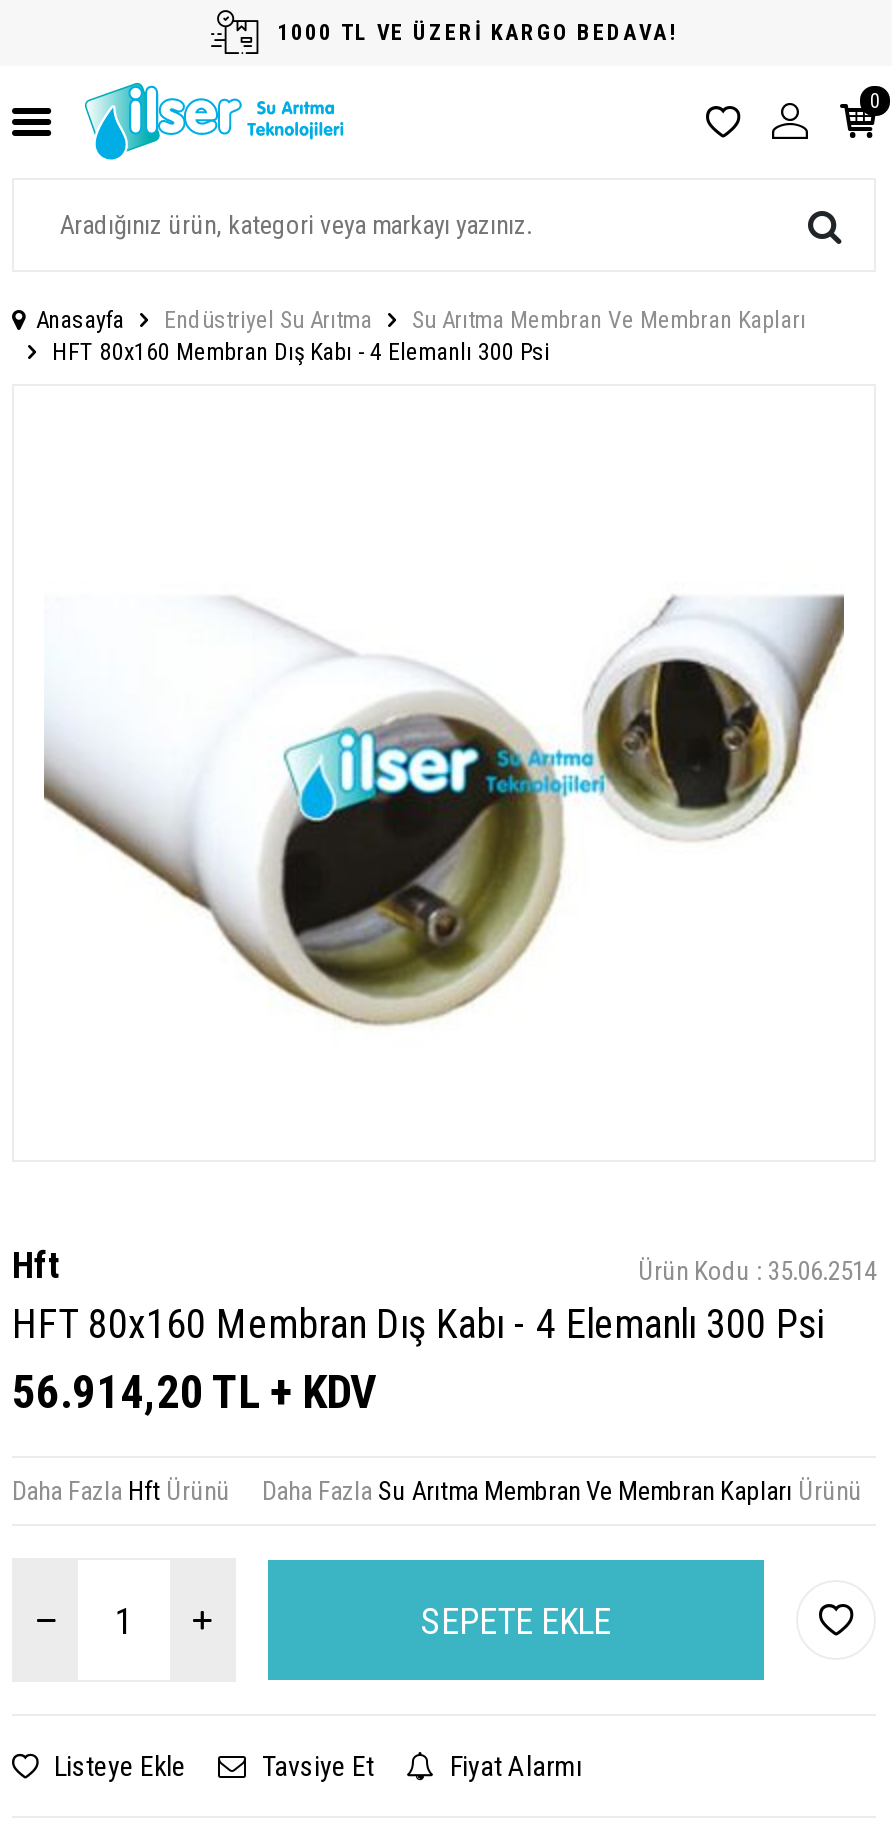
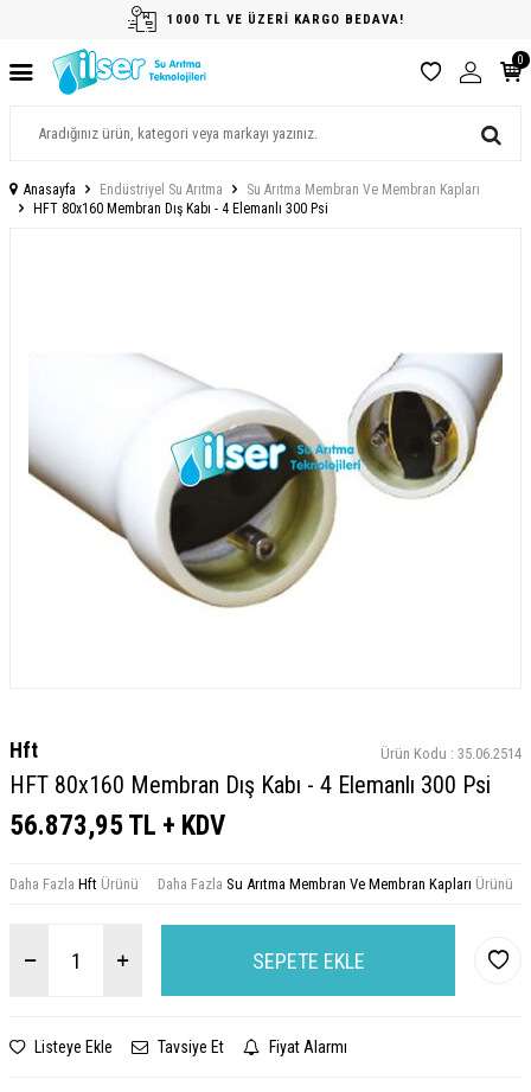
[12,1366,376,1420] 56.914,20 TL + KDV -> [9,810,225,842] 56.873,95 TL + KDV

